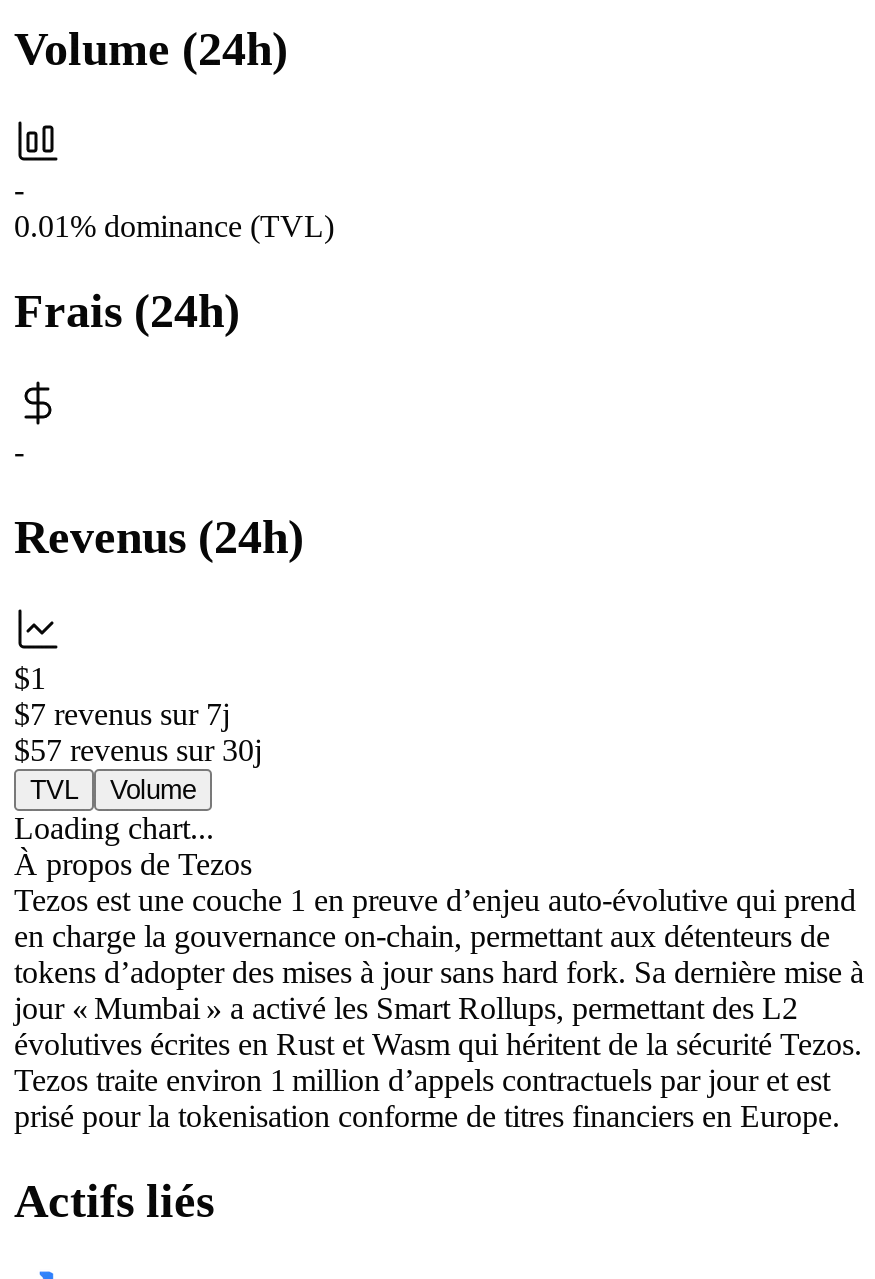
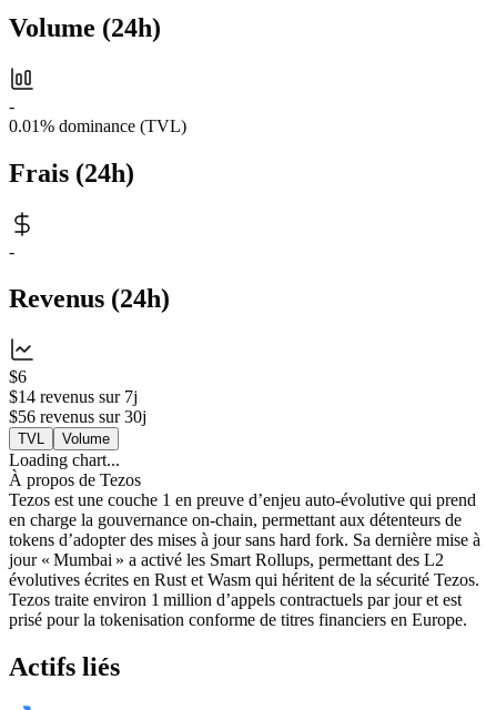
[14,661,46,695] $1 -> [9,367,27,386] $6
[14,697,230,731] $7 revenus sur 7j -> [9,387,138,406] $14 revenus sur 7j
[14,733,262,767] $57 revenus sur 30j -> [9,407,146,426] $56 revenus sur 30j

